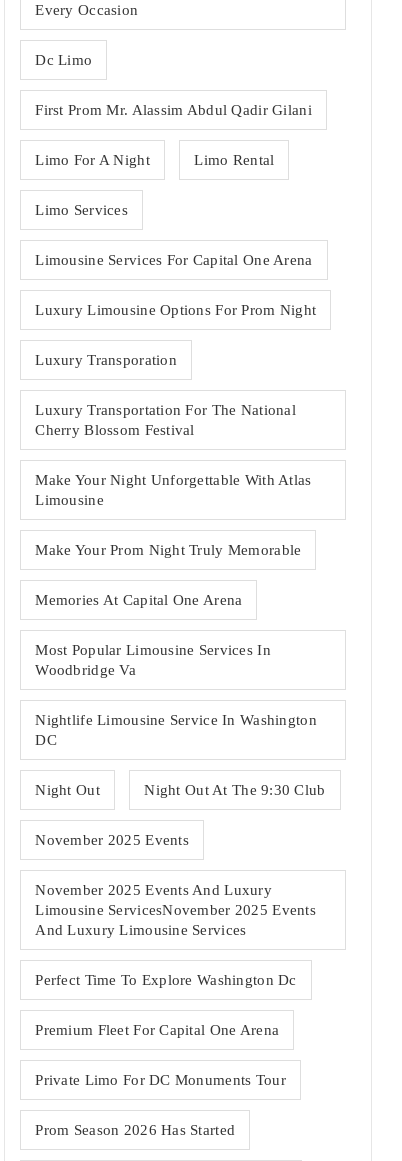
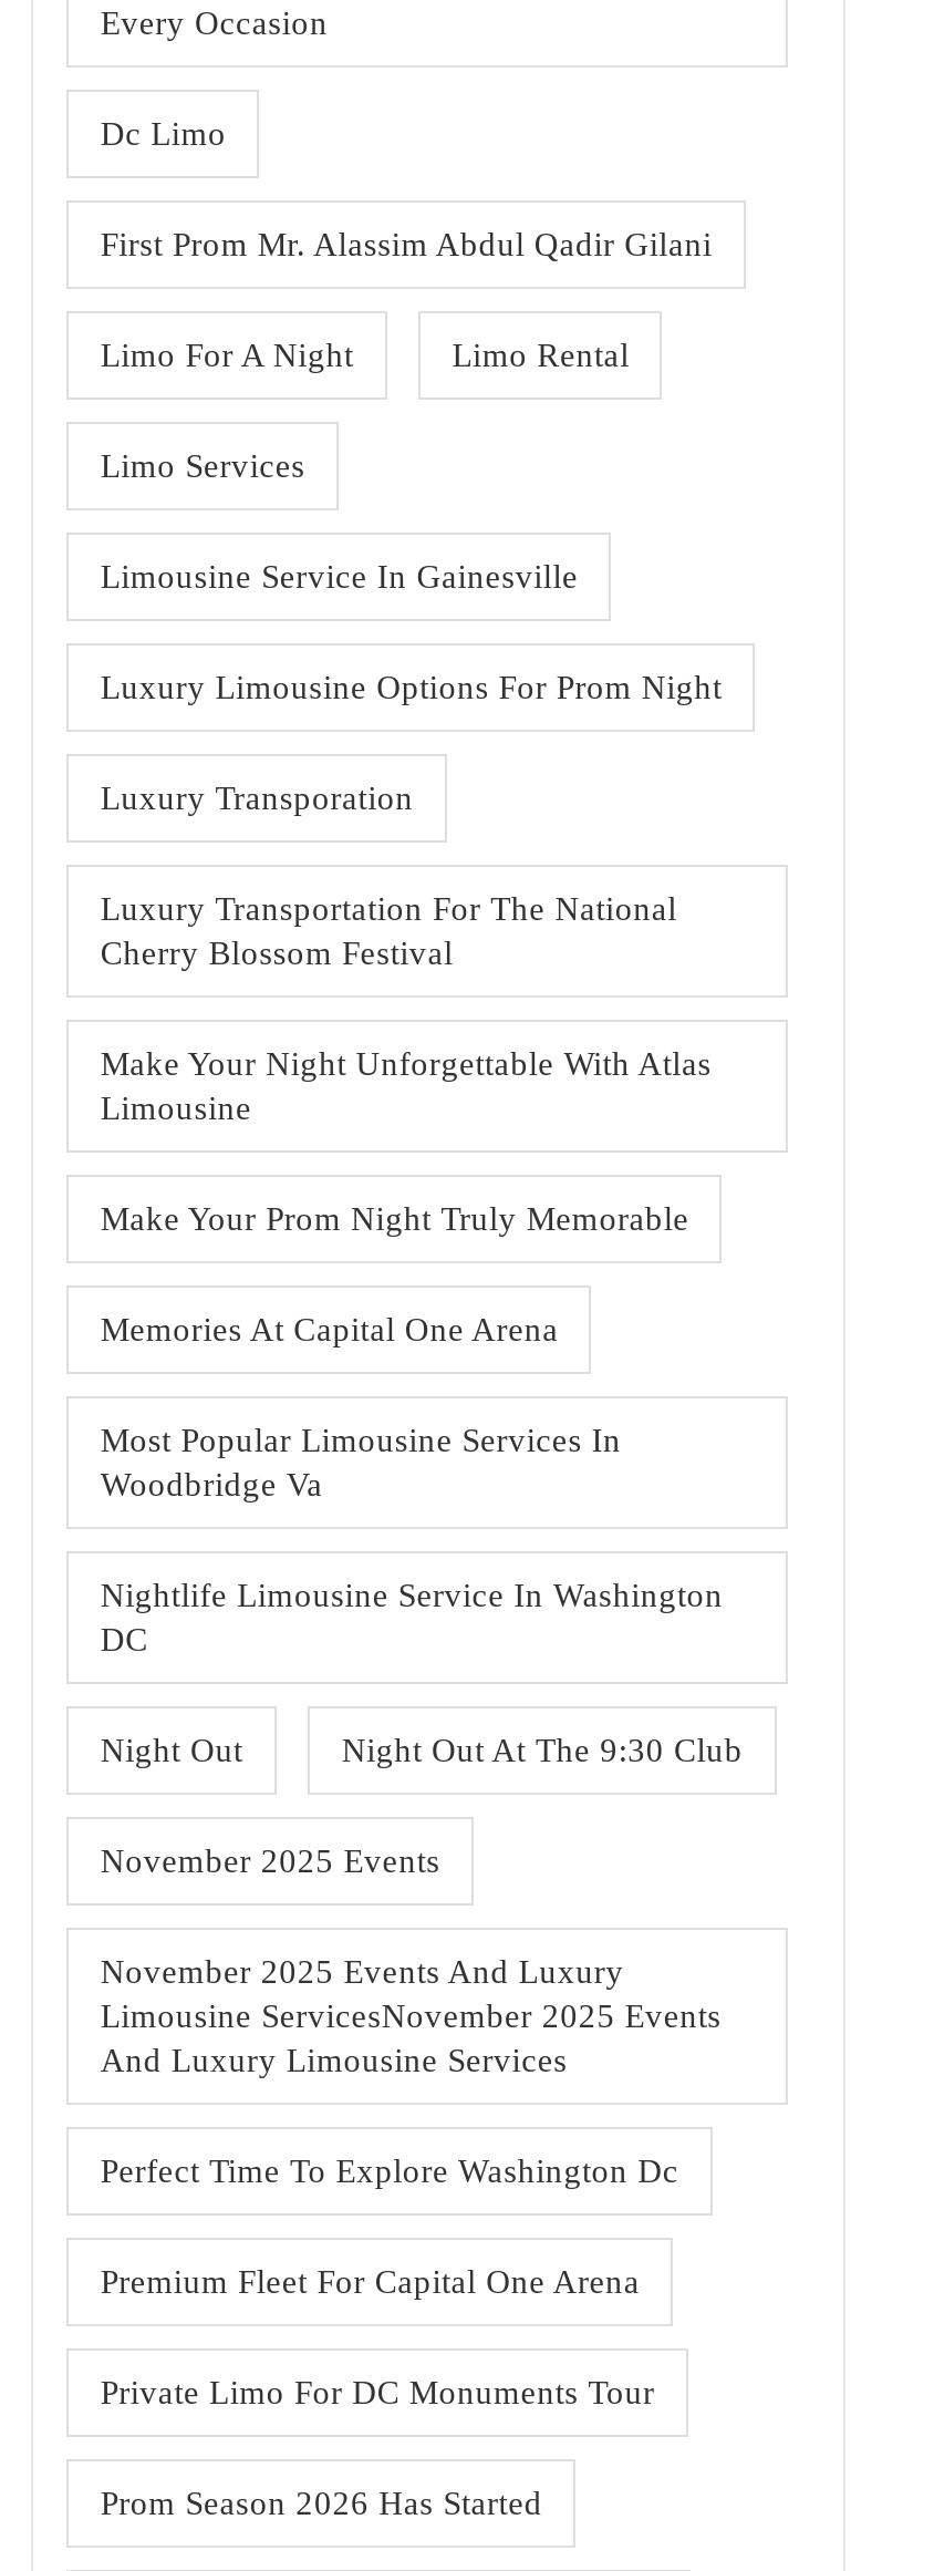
[35,252,312,268] Limousine Services For Capital One Arena -> [100,558,578,593] Limousine Service In Gainesville

